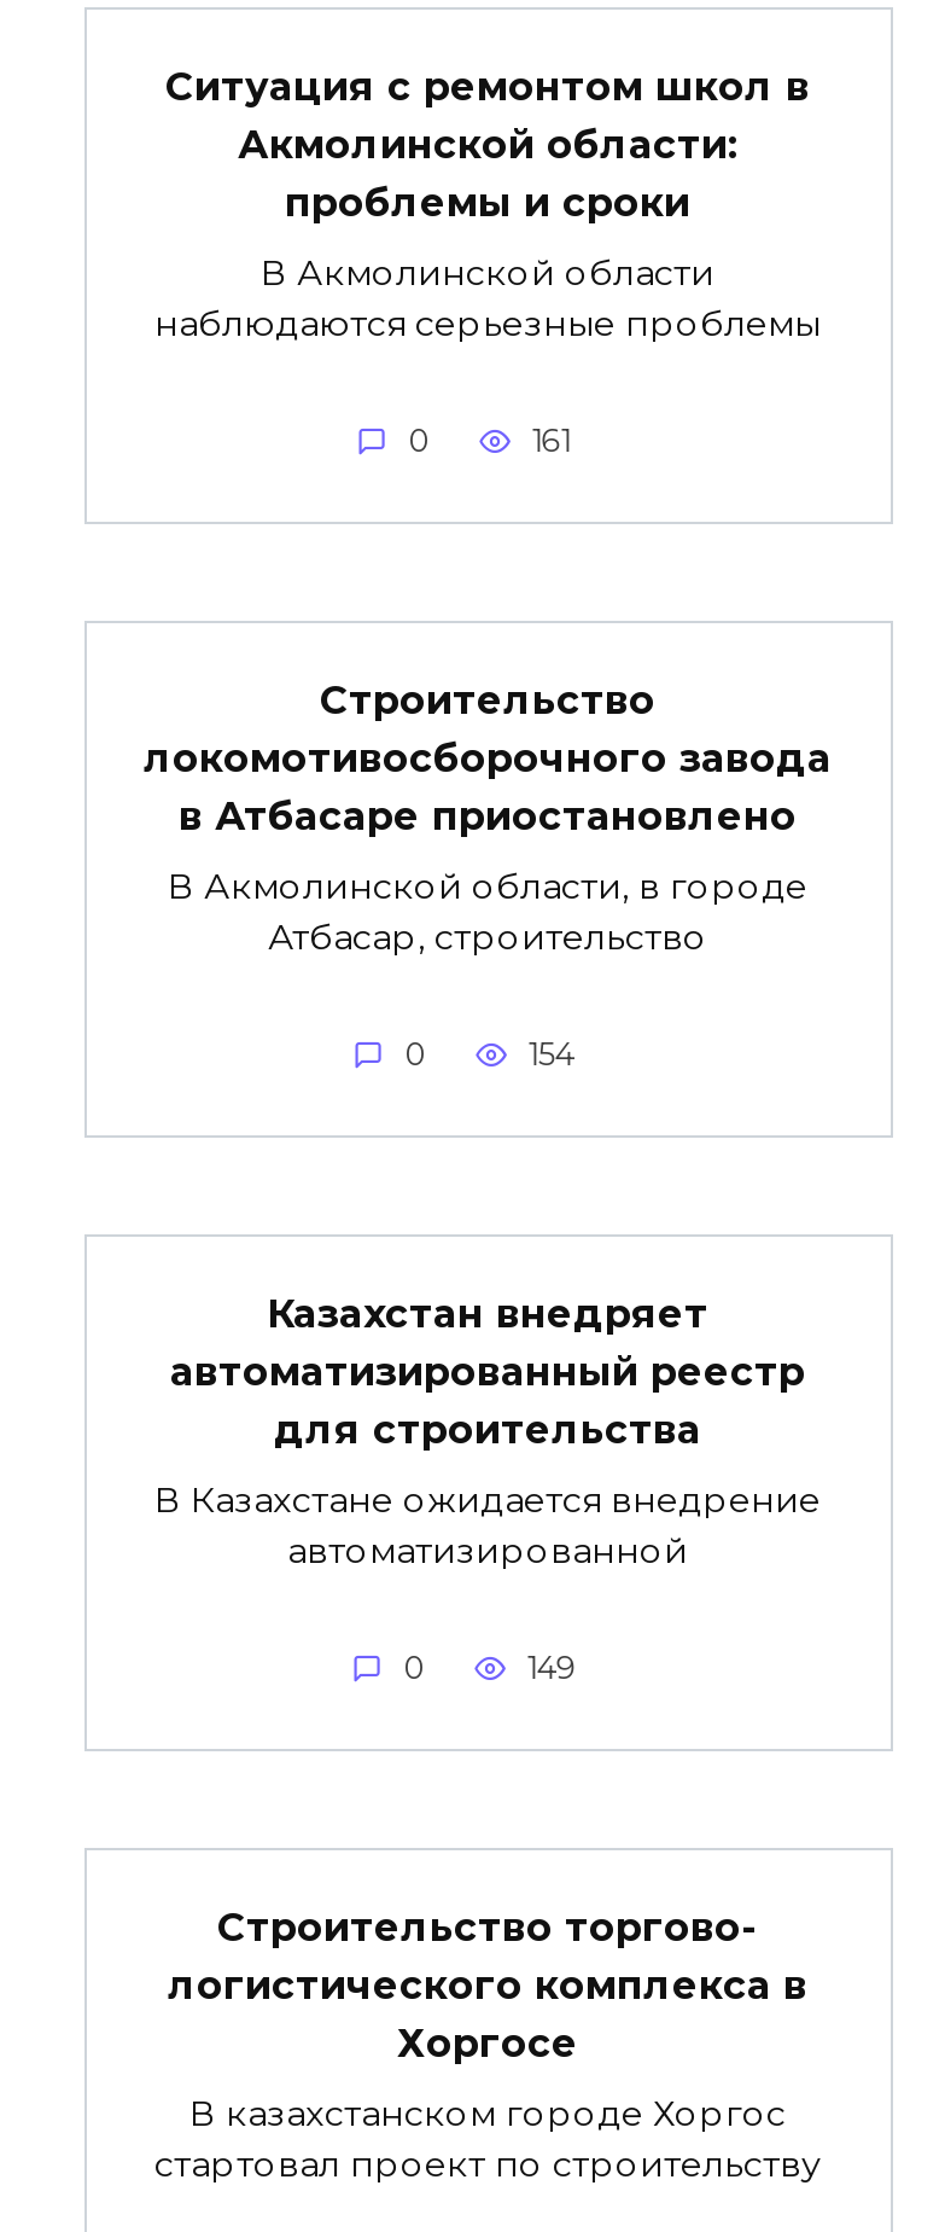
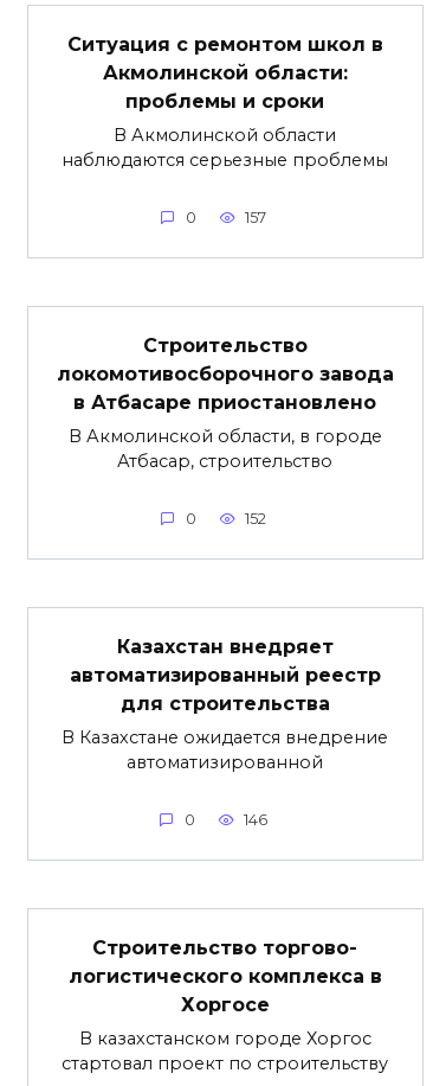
[532,424,570,460] 161 -> [245,209,266,227] 157
[528,1037,574,1074] 154 -> [245,510,266,528] 152
[527,1651,575,1687] 149 -> [244,812,268,829] 146

